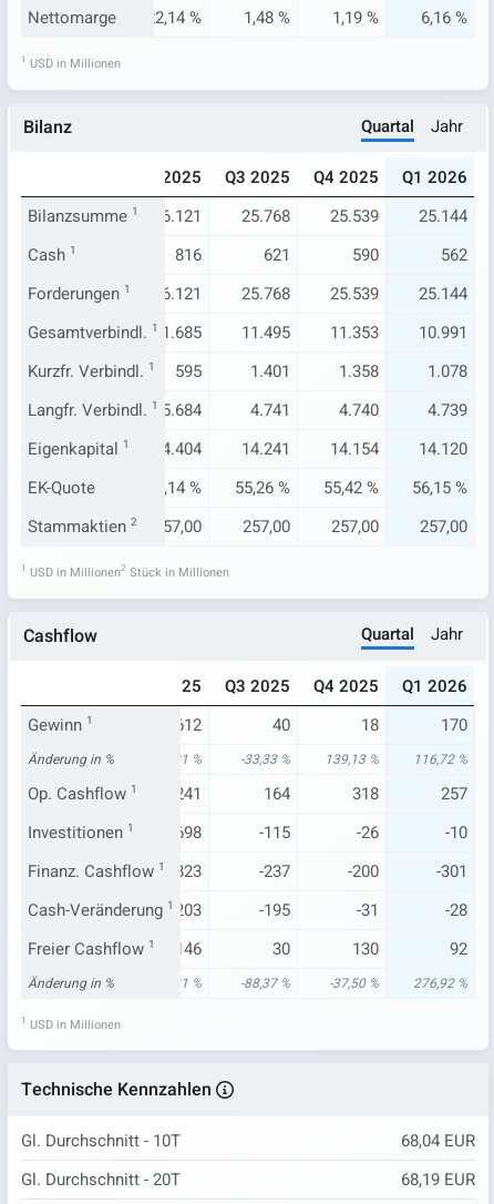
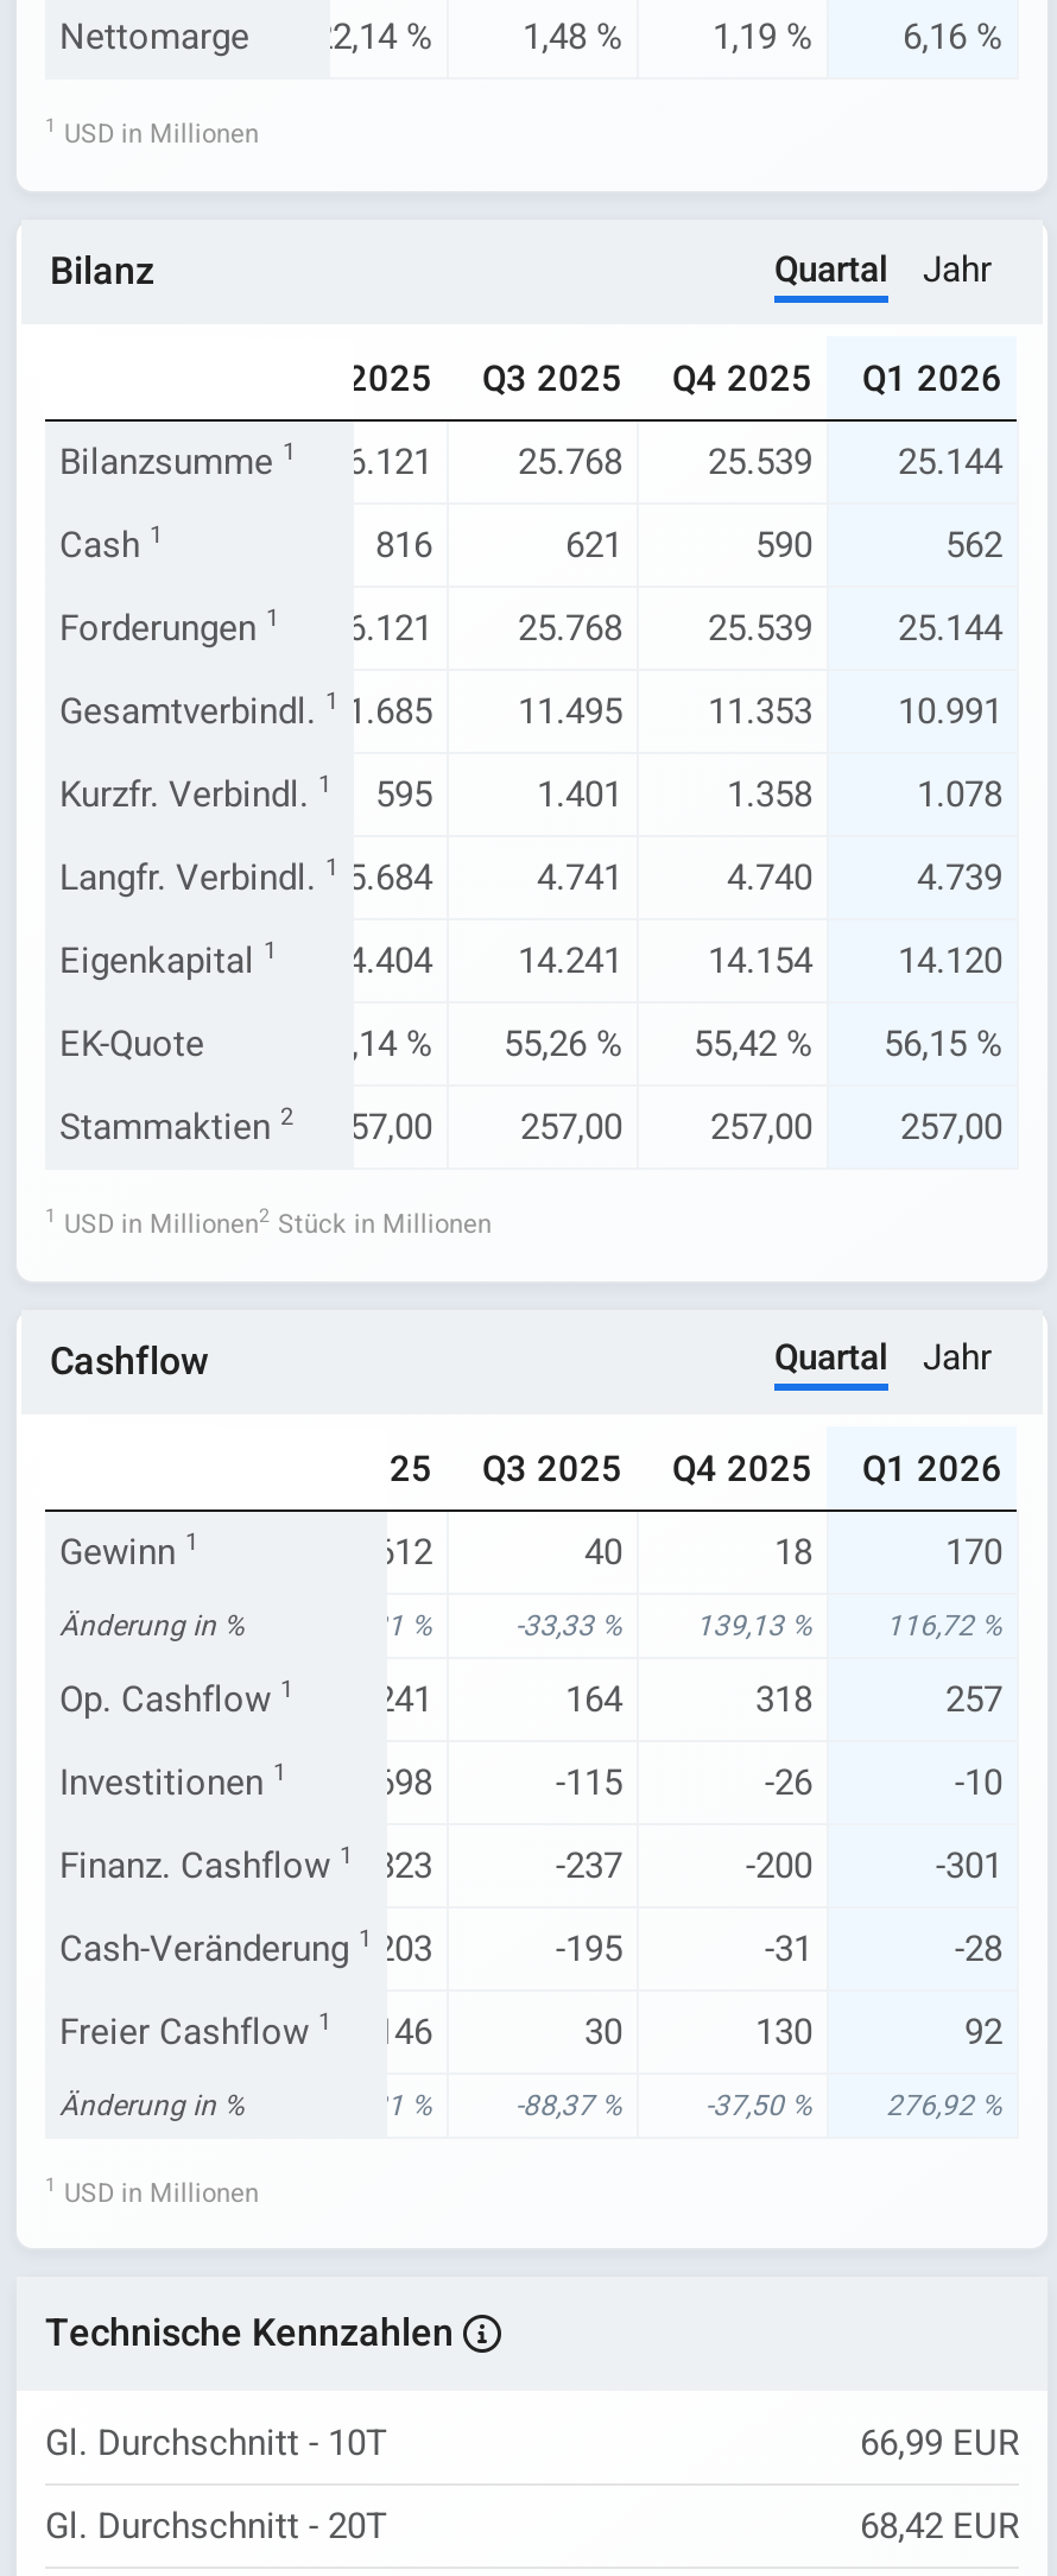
[401,1129,475,1153] 68,04 EUR -> [860,2418,1019,2470] 66,99 EUR
[401,1168,475,1192] 68,19 EUR -> [860,2501,1019,2553] 68,42 EUR

